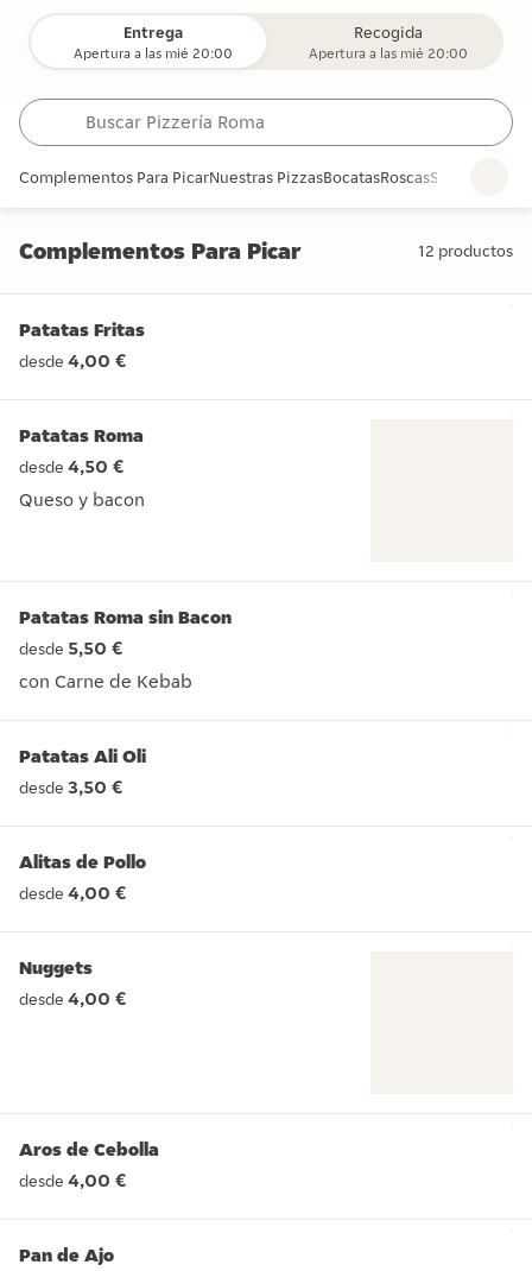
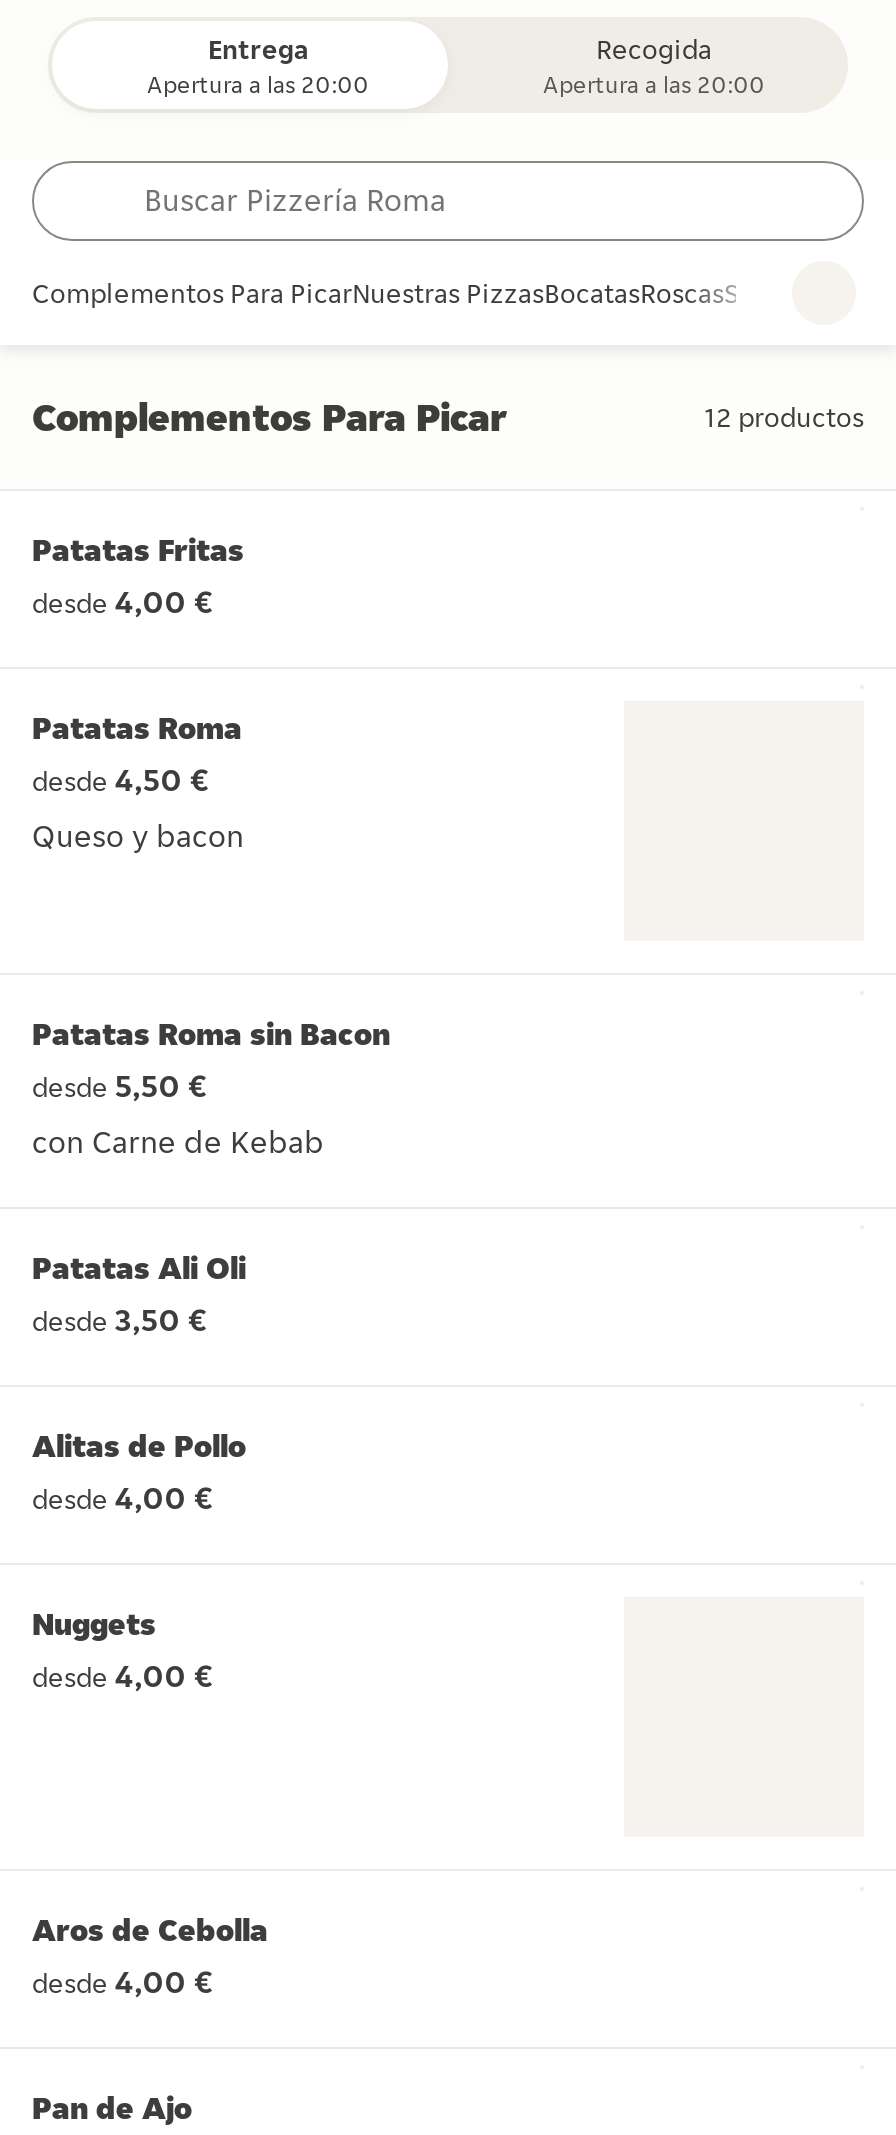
[74,44,233,62] Apertura a las mié 20:00 -> [147,69,369,99] Apertura a las 20:00
[309,44,468,62] Apertura a las mié 20:00 -> [543,69,765,99] Apertura a las 20:00

